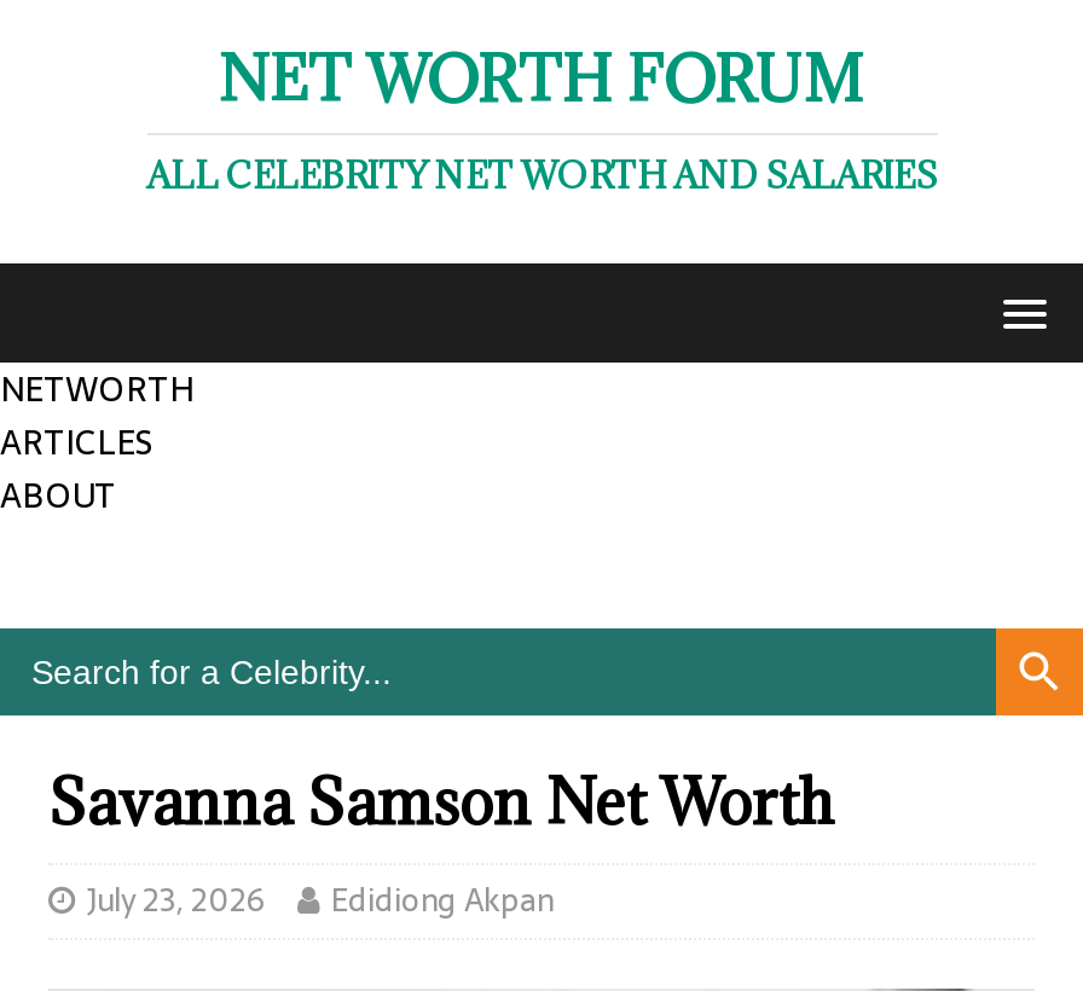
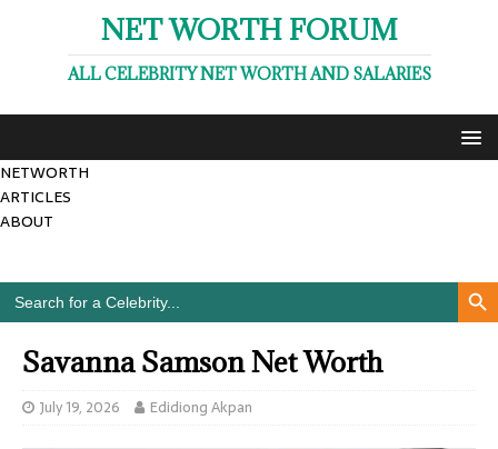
[87,875,554,926] July 23, 2026 Edidiong Akpan -> [40,396,252,419] July 19, 2026 Edidiong Akpan

